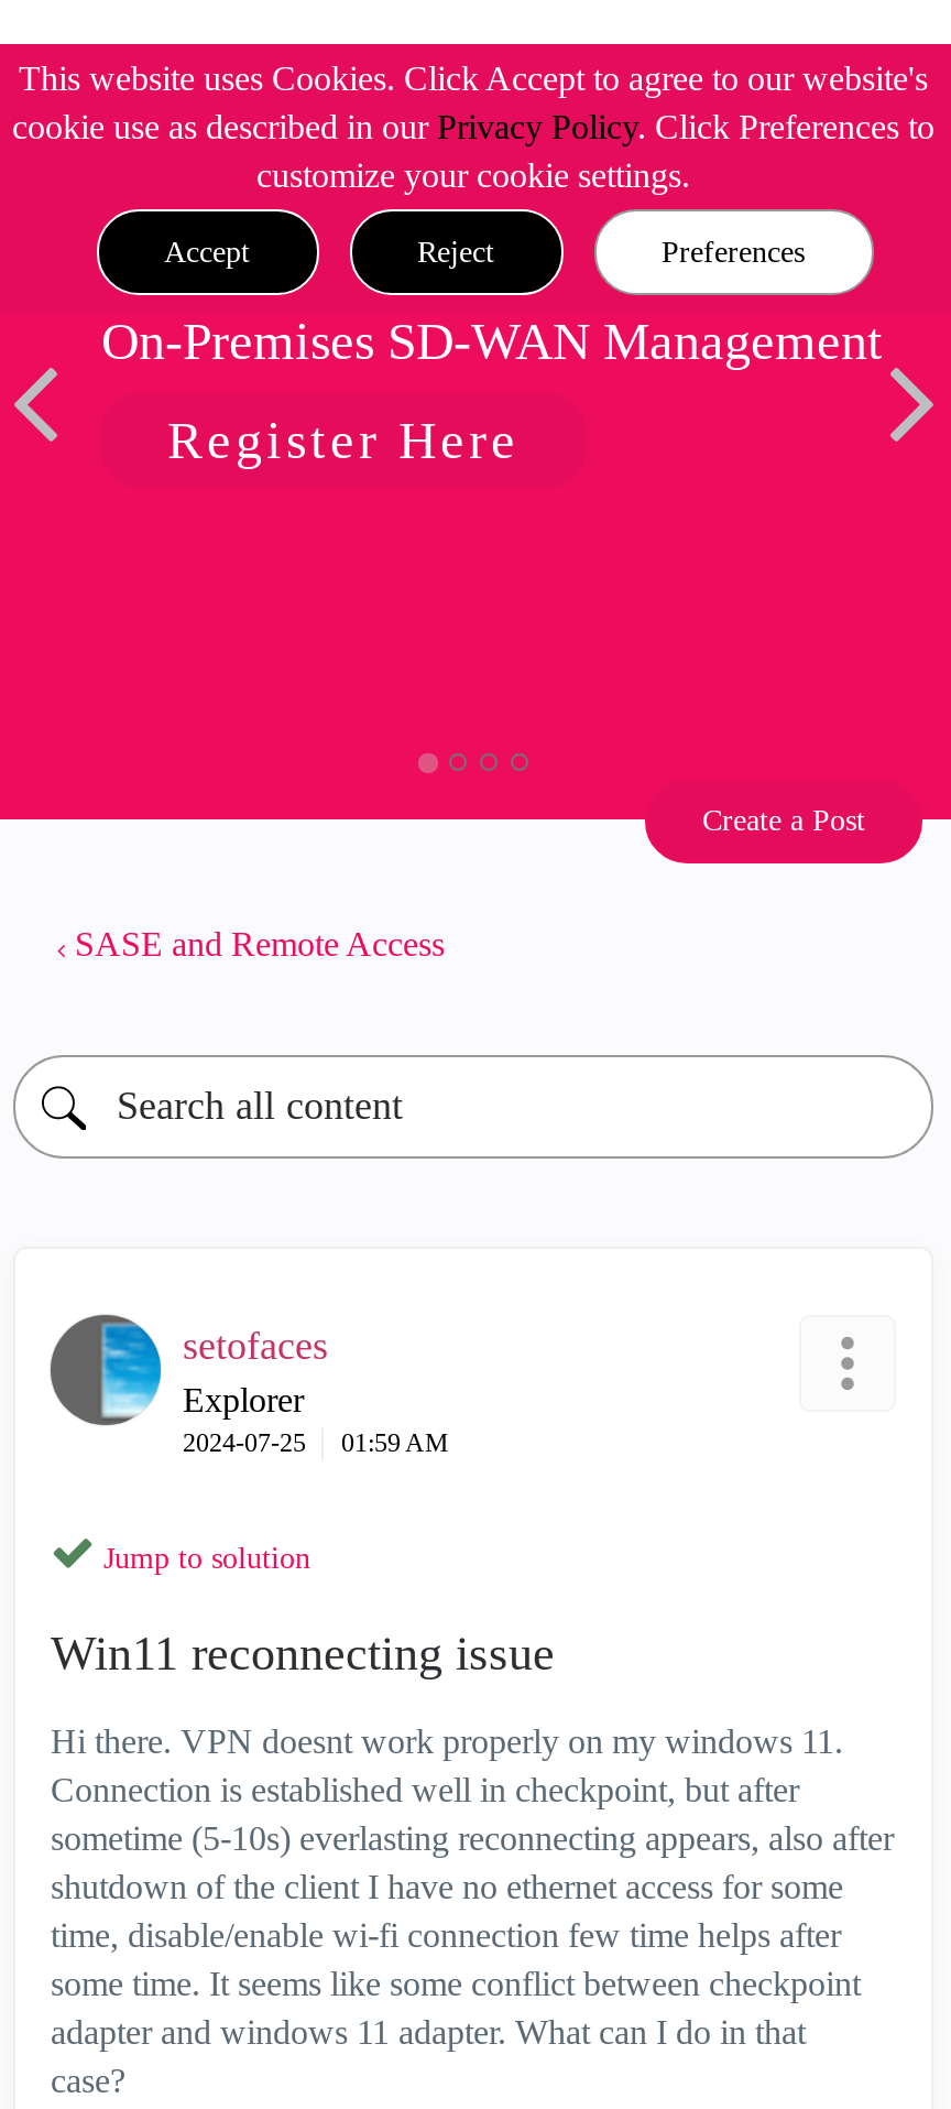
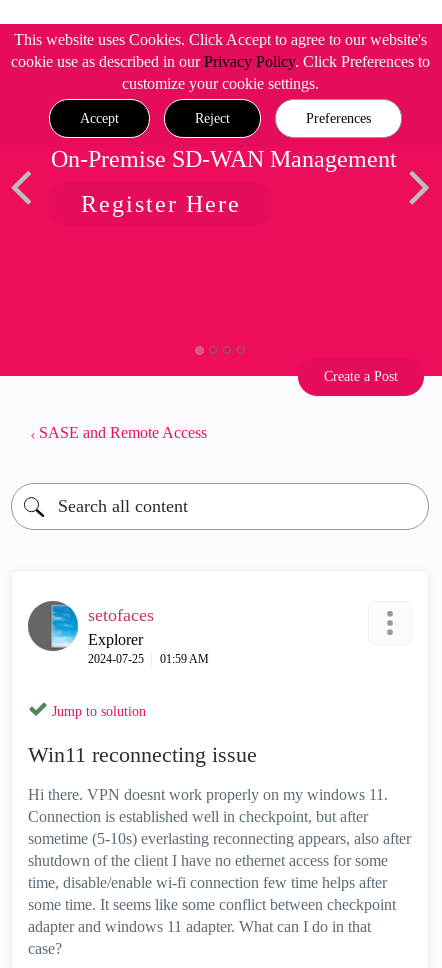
[101,313,883,370] On-Premises SD-WAN Management -> [51,146,397,172] On-Premise SD-WAN Management

